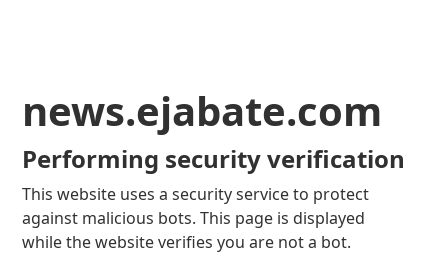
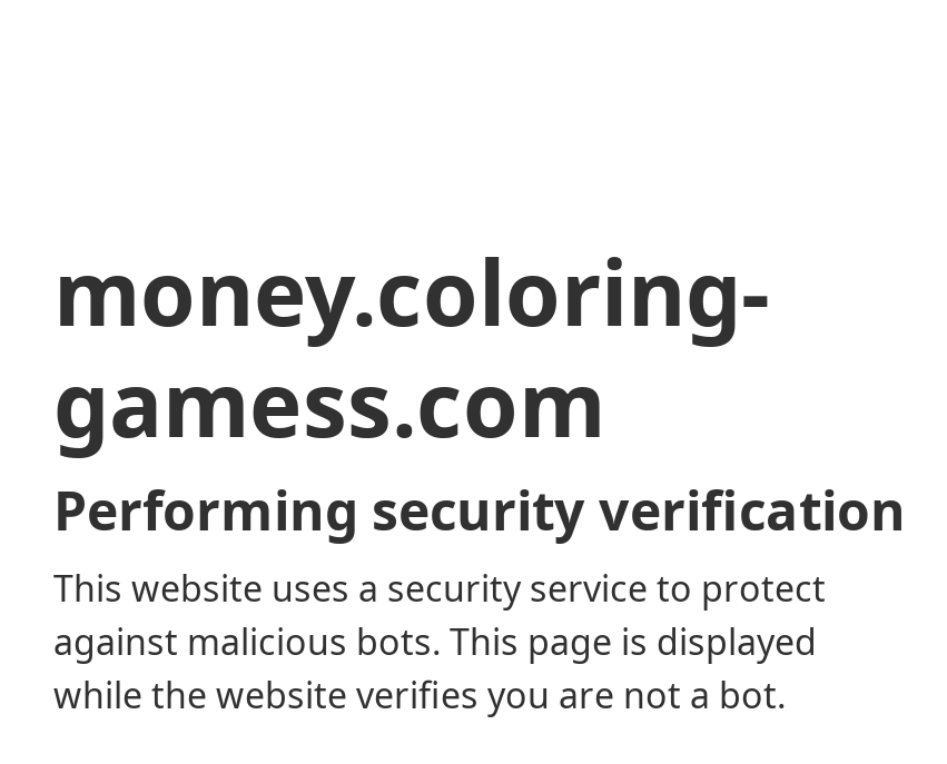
[22,83,382,138] news.ejabate.com -> [53,230,770,464] money.coloring- | gamess.com

